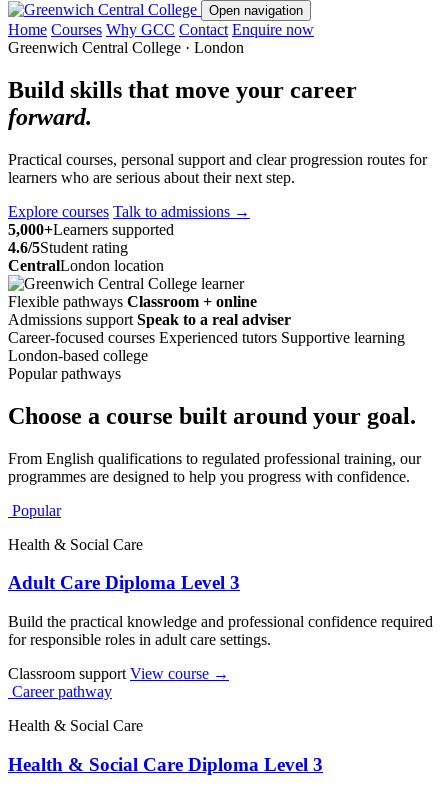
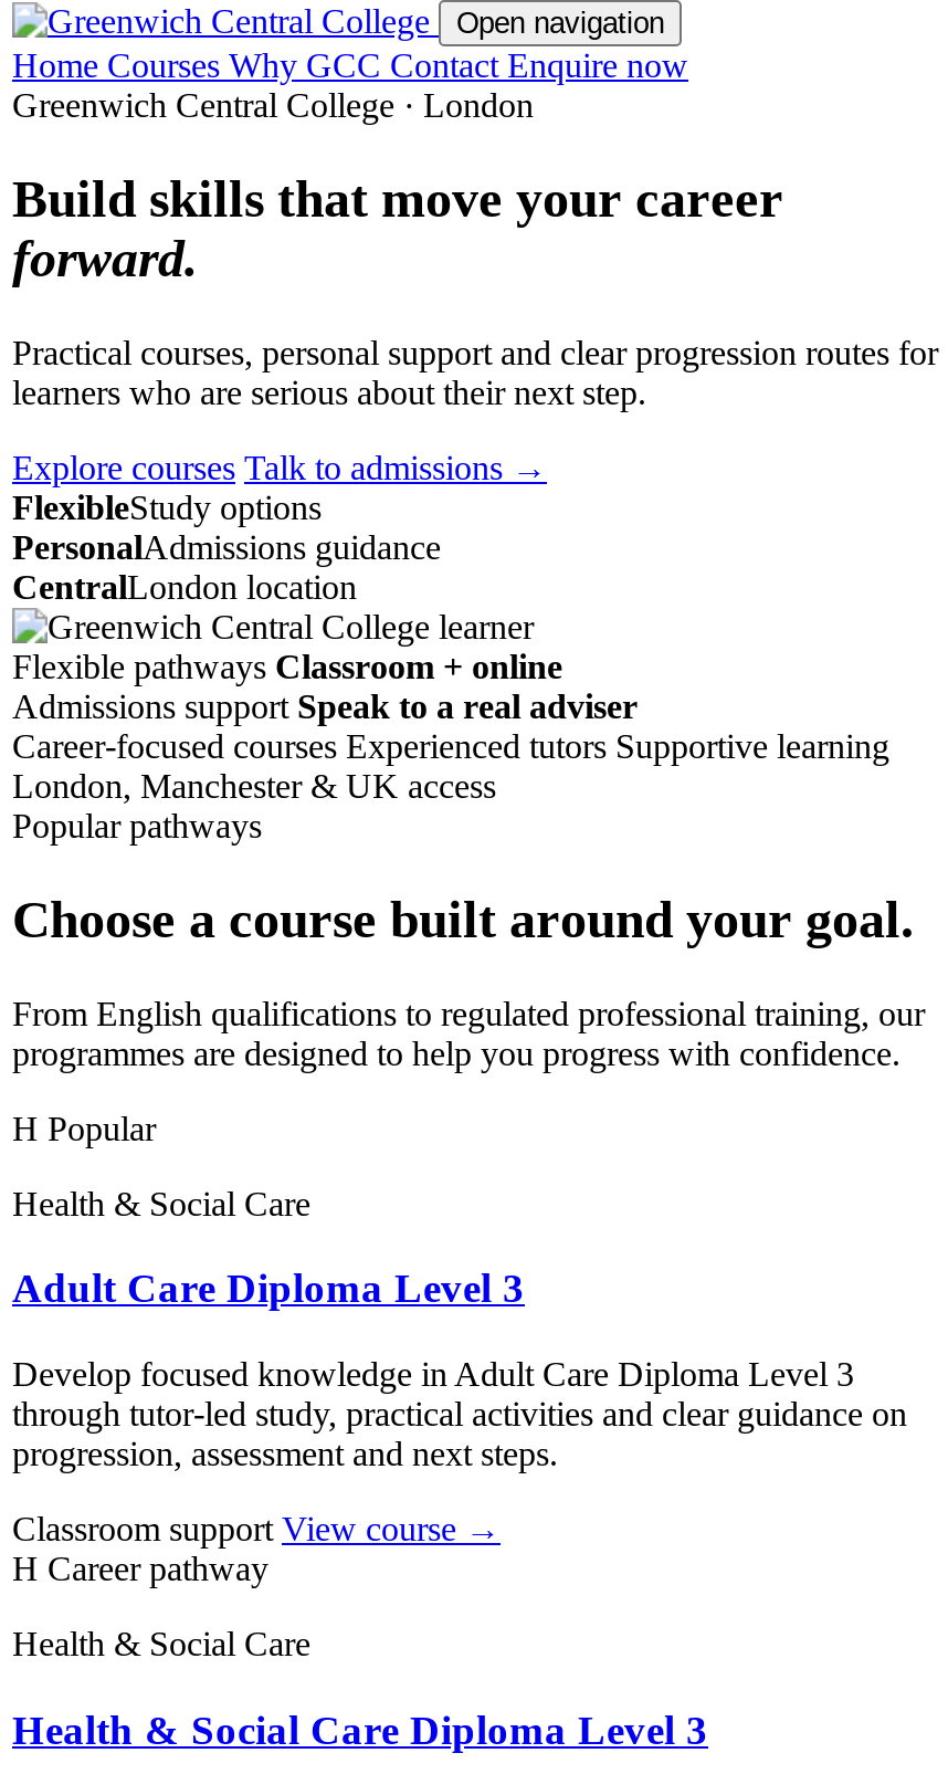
[8,221,174,256] 5,000+Learners supported | 4.6/5Student rating -> [12,488,441,565] FlexibleStudy options | PersonalAdmissions guidance
[8,347,148,364] London-based college -> [12,767,496,804] London, Manchester & UK access
[12,502,61,519] Popular -> [12,1109,156,1146] H Popular
[8,613,433,648] Build the practical knowledge and professional confidence required | for responsible roles in adult care settings. -> [12,1355,907,1472] Develop focused knowledge in Adult Care Diploma Level 3 | through tutor-led study, practical activities and clear guidance on | progression, assessment and next steps.
[12,683,112,700] Career pathway -> [12,1550,268,1587] H Career pathway

